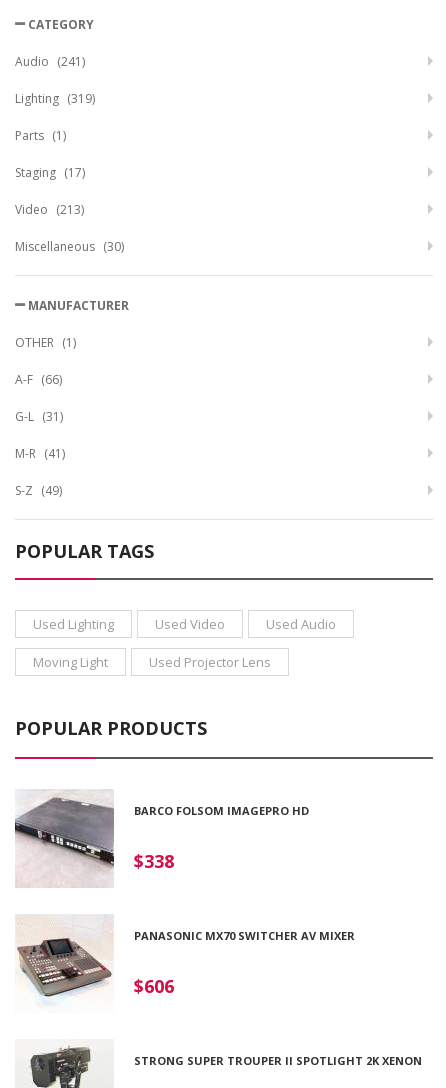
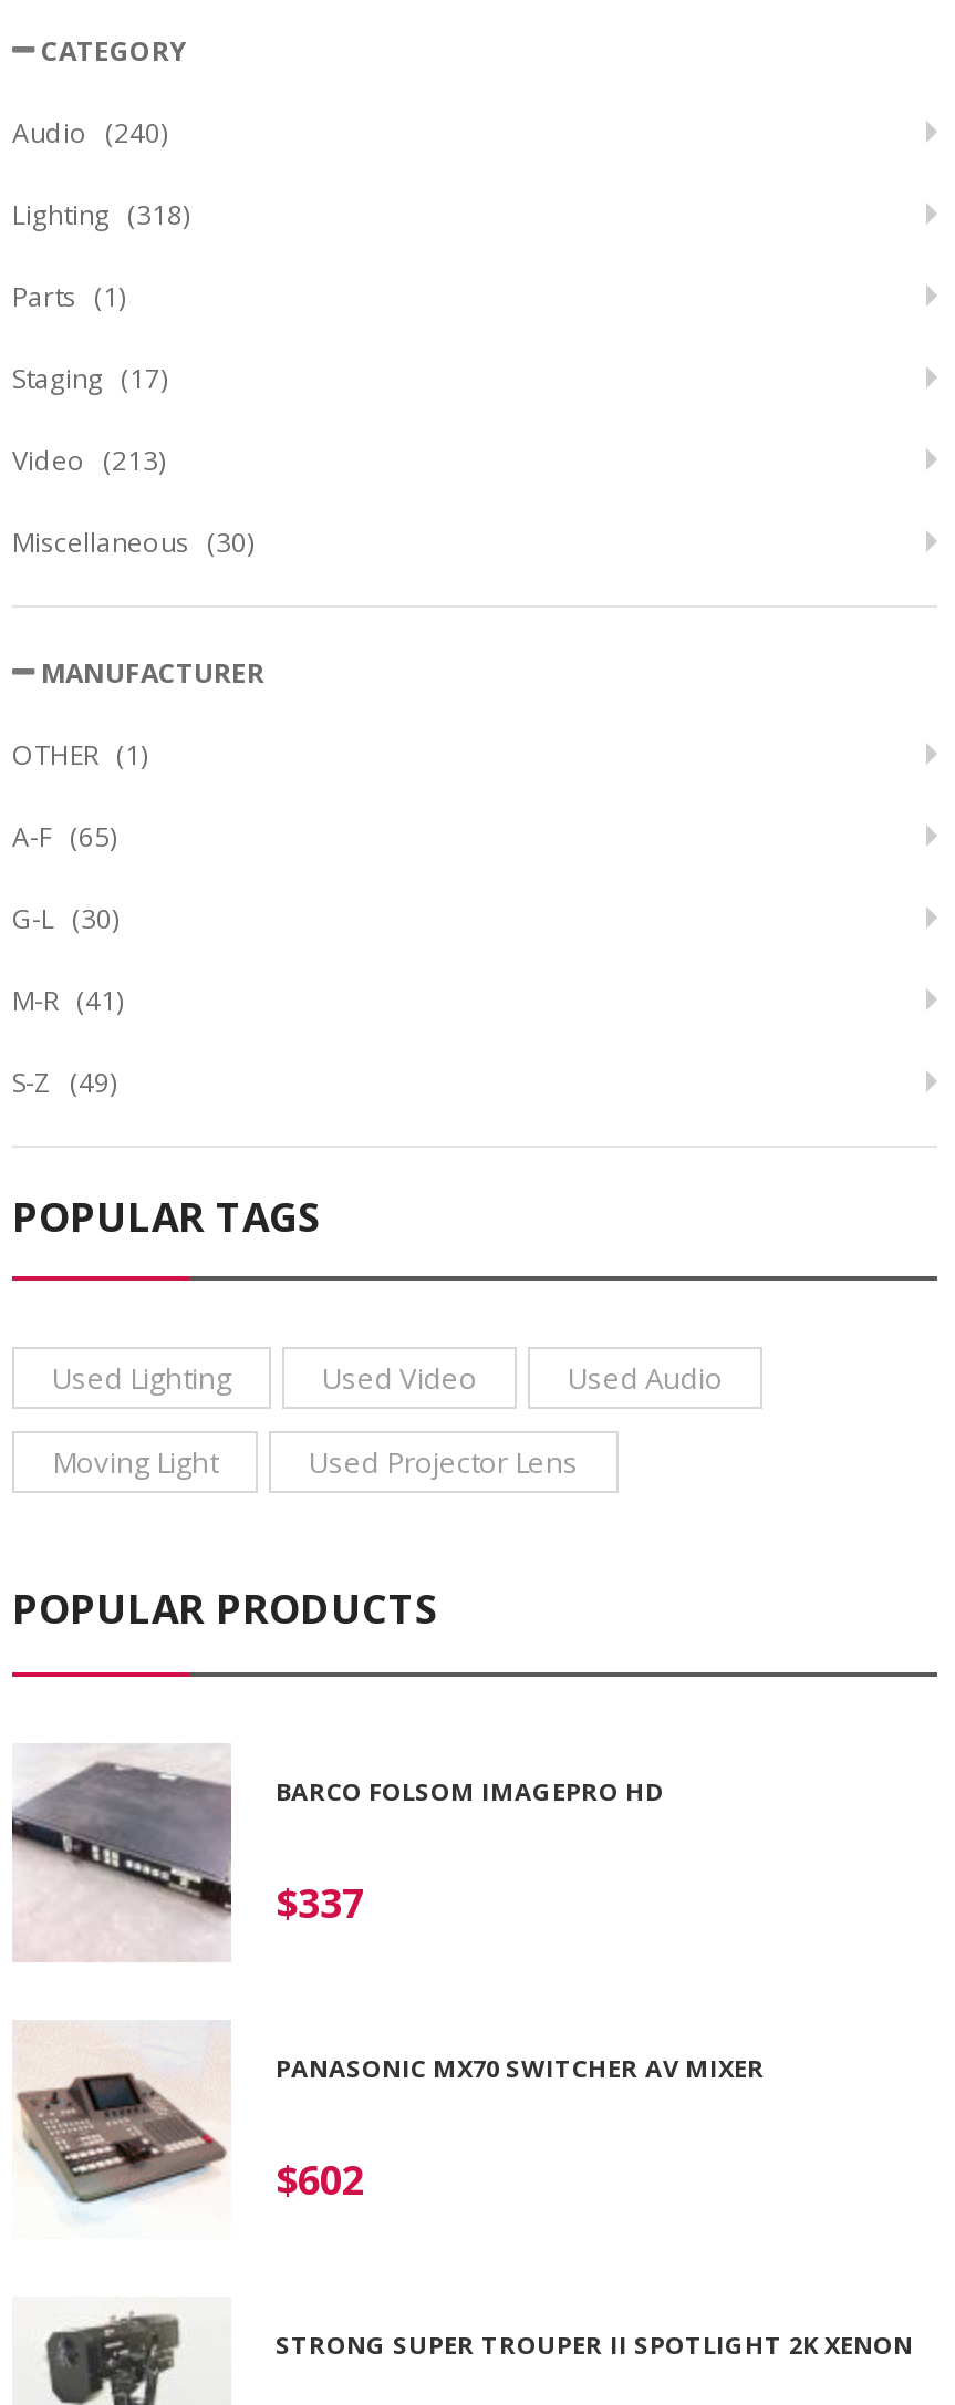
[15,53,85,70] Audio (241) -> [12,114,167,152] Audio (240)
[15,90,95,107] Lighting (319) -> [12,196,189,234] Lighting (318)
[15,371,62,388] A-F (66) -> [12,818,116,856] A-F (65)
[15,408,63,425] G-L (31) -> [12,900,118,937] G-L (30)
[134,849,174,873] $338 -> [276,1876,364,1929] $337
[134,974,174,998] $606 -> [276,2153,364,2206] $602

